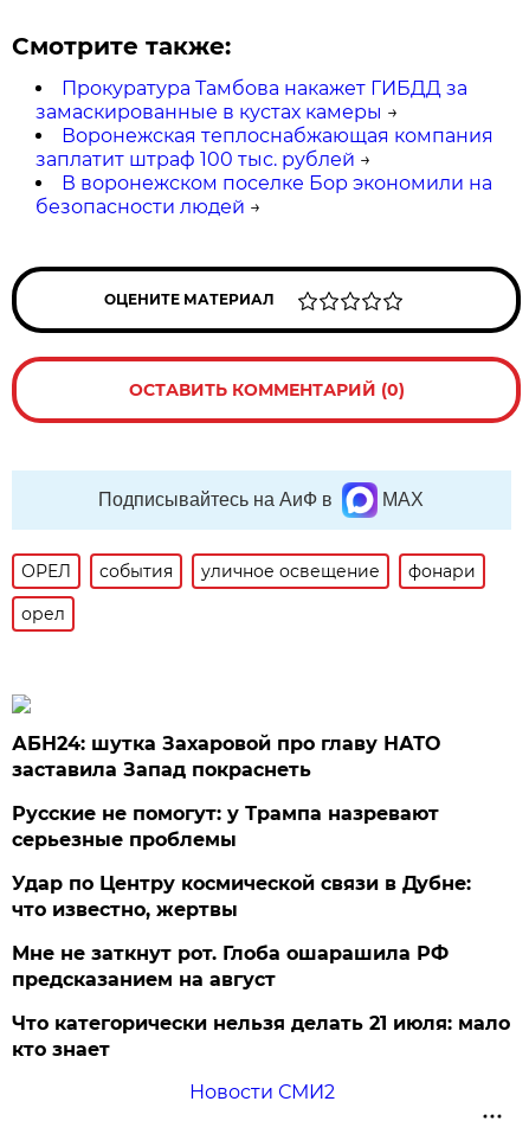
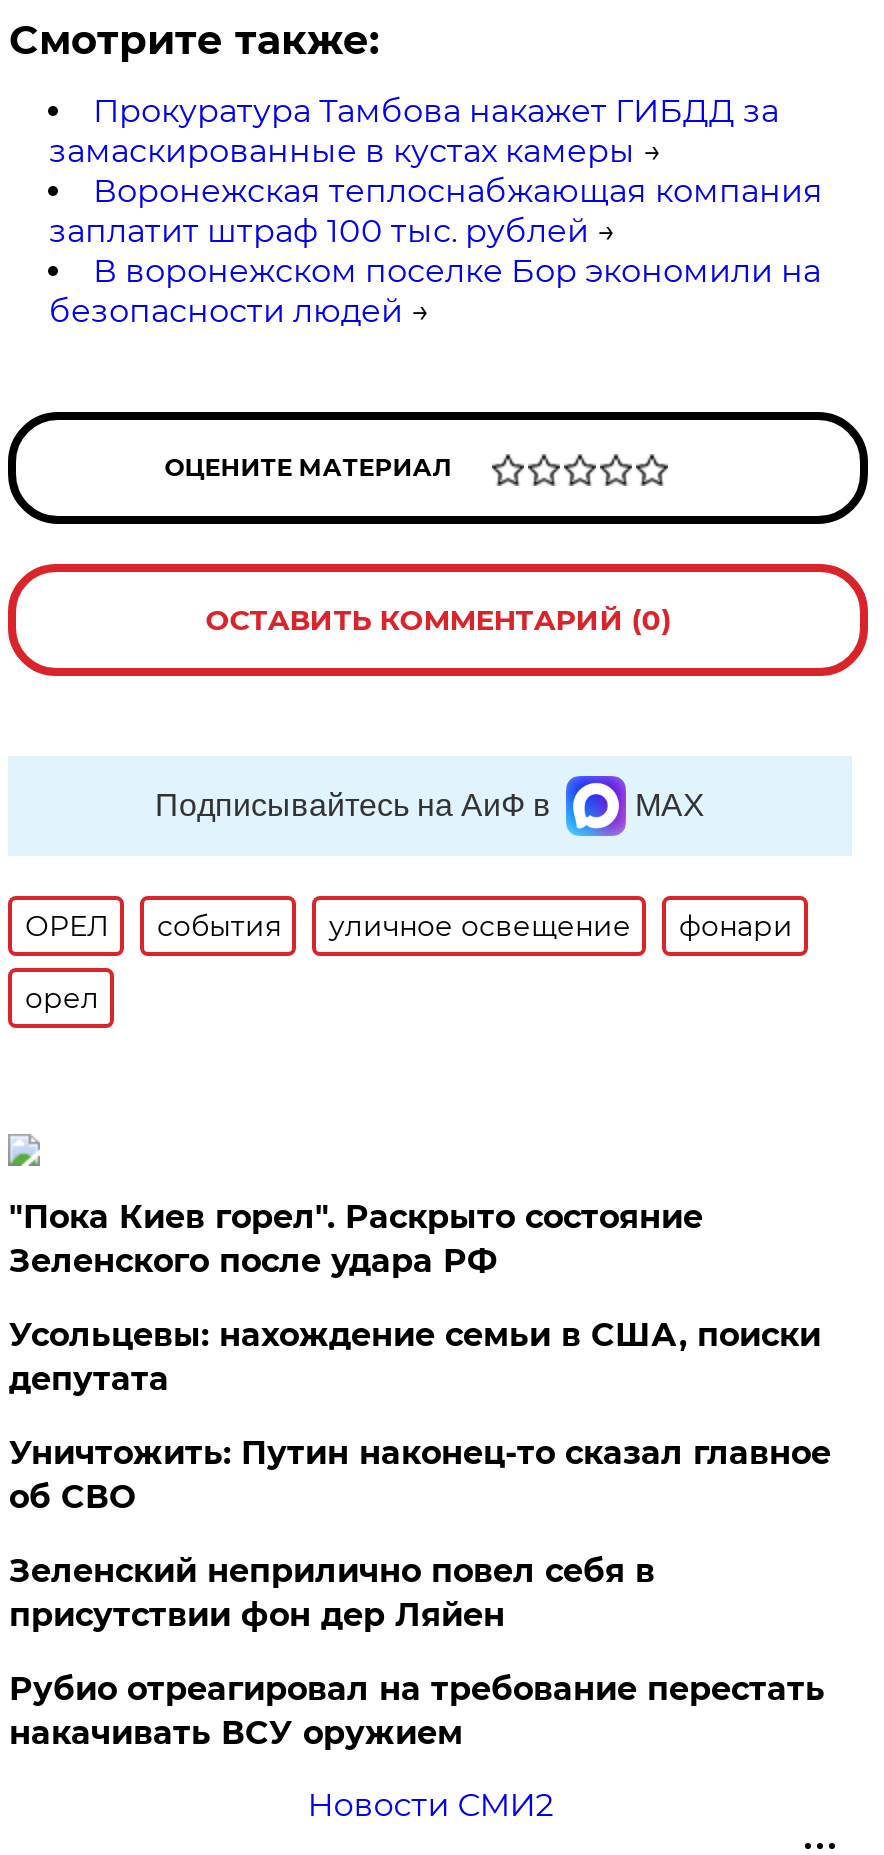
[12,733,441,781] АБН24: шутка Захаровой про главу НАТО | заставила Запад покраснеть -> [9,1198,703,1280] "Пока Киев горел". Раскрыто состояние | Зеленского после удара РФ
[12,803,440,851] Русские не помогут: у Трампа назревают | серьезные проблемы -> [9,1316,821,1398] Усольцевы: нахождение семьи в США, поиски | депутата
[12,872,471,921] Удар по Центру космической связи в Дубне: | что известно, жертвы -> [9,1434,831,1516] Уничтожить: Путин наконец-то сказал главное | об СВО
[12,942,449,991] Мне не заткнут рот. Глоба ошарашила РФ | предсказанием на август -> [9,1552,655,1634] Зеленский неприлично повел cебя в | присутствии фон дер Ляйен
[12,1012,511,1061] Что категорически нельзя делать 21 июля: мало | кто знает -> [9,1670,825,1752] Рубио отреагировал на требование перестать | накачивать ВСУ оружием

